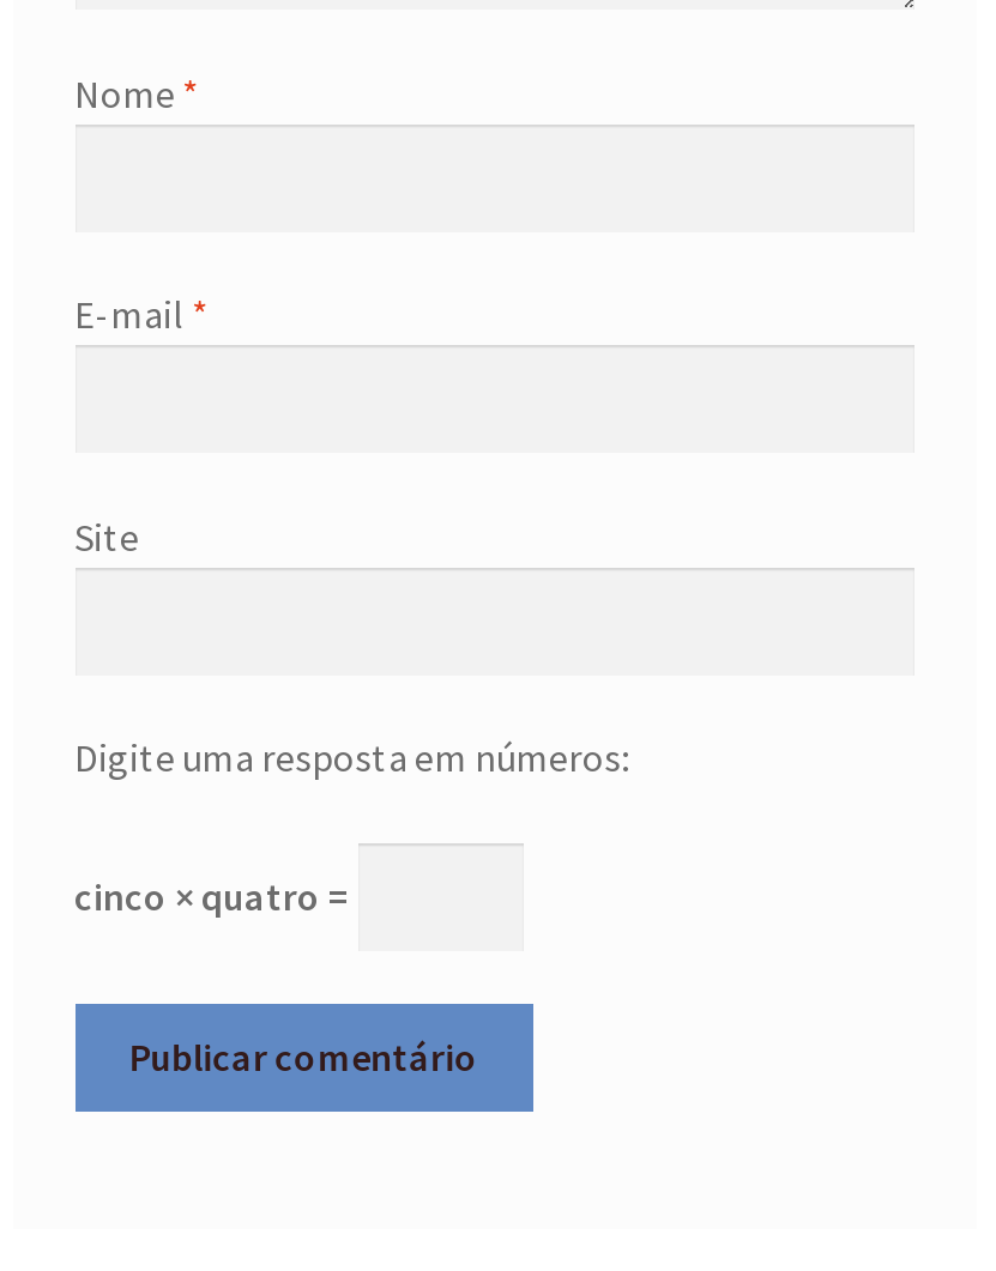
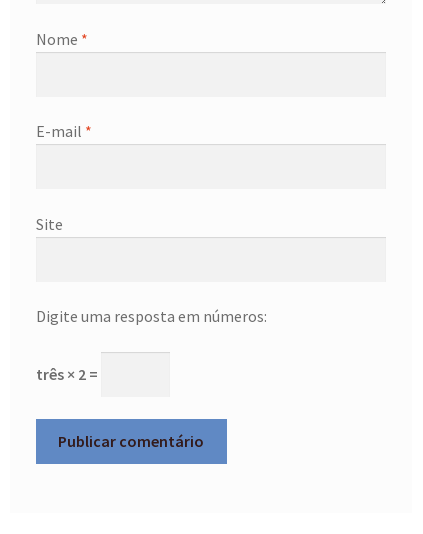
[74,872,357,920] cinco × quatro = -> [35,364,100,384] três × 2 =

